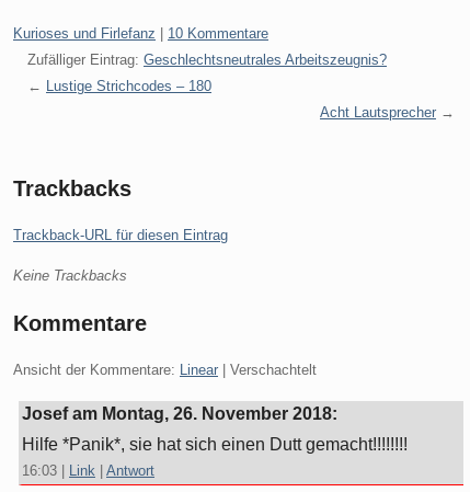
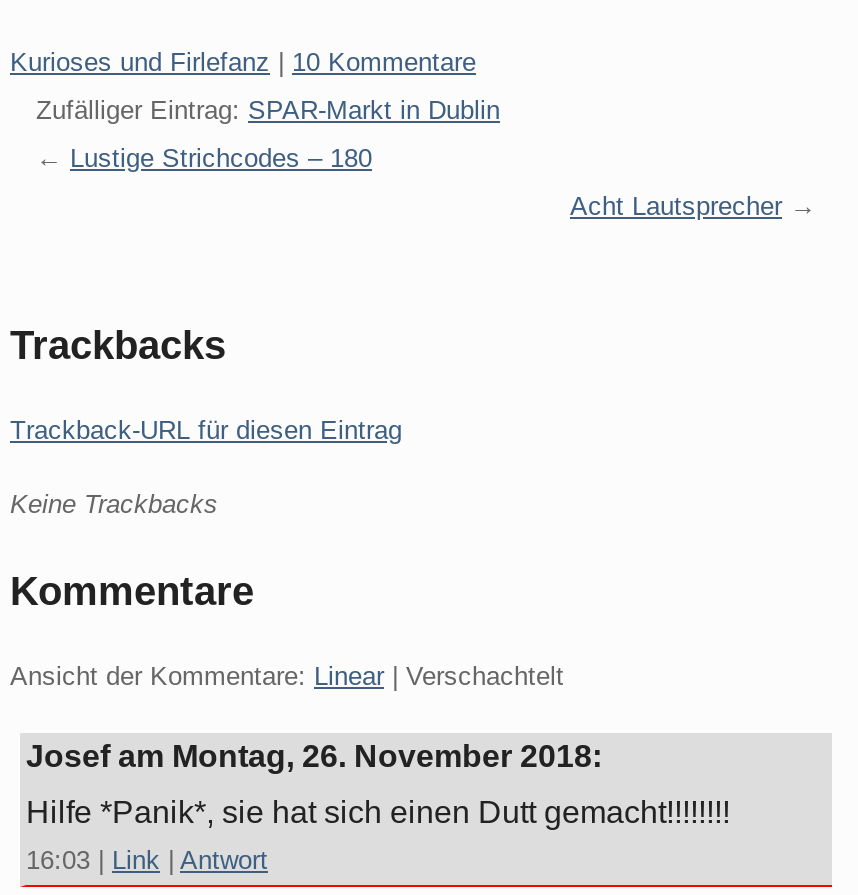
[27,52,387,68] Zufälliger Eintrag: Geschlechtsneutrales Arbeitszeugnis? -> [36,95,500,125] Zufälliger Eintrag: SPAR-Markt in Dublin

